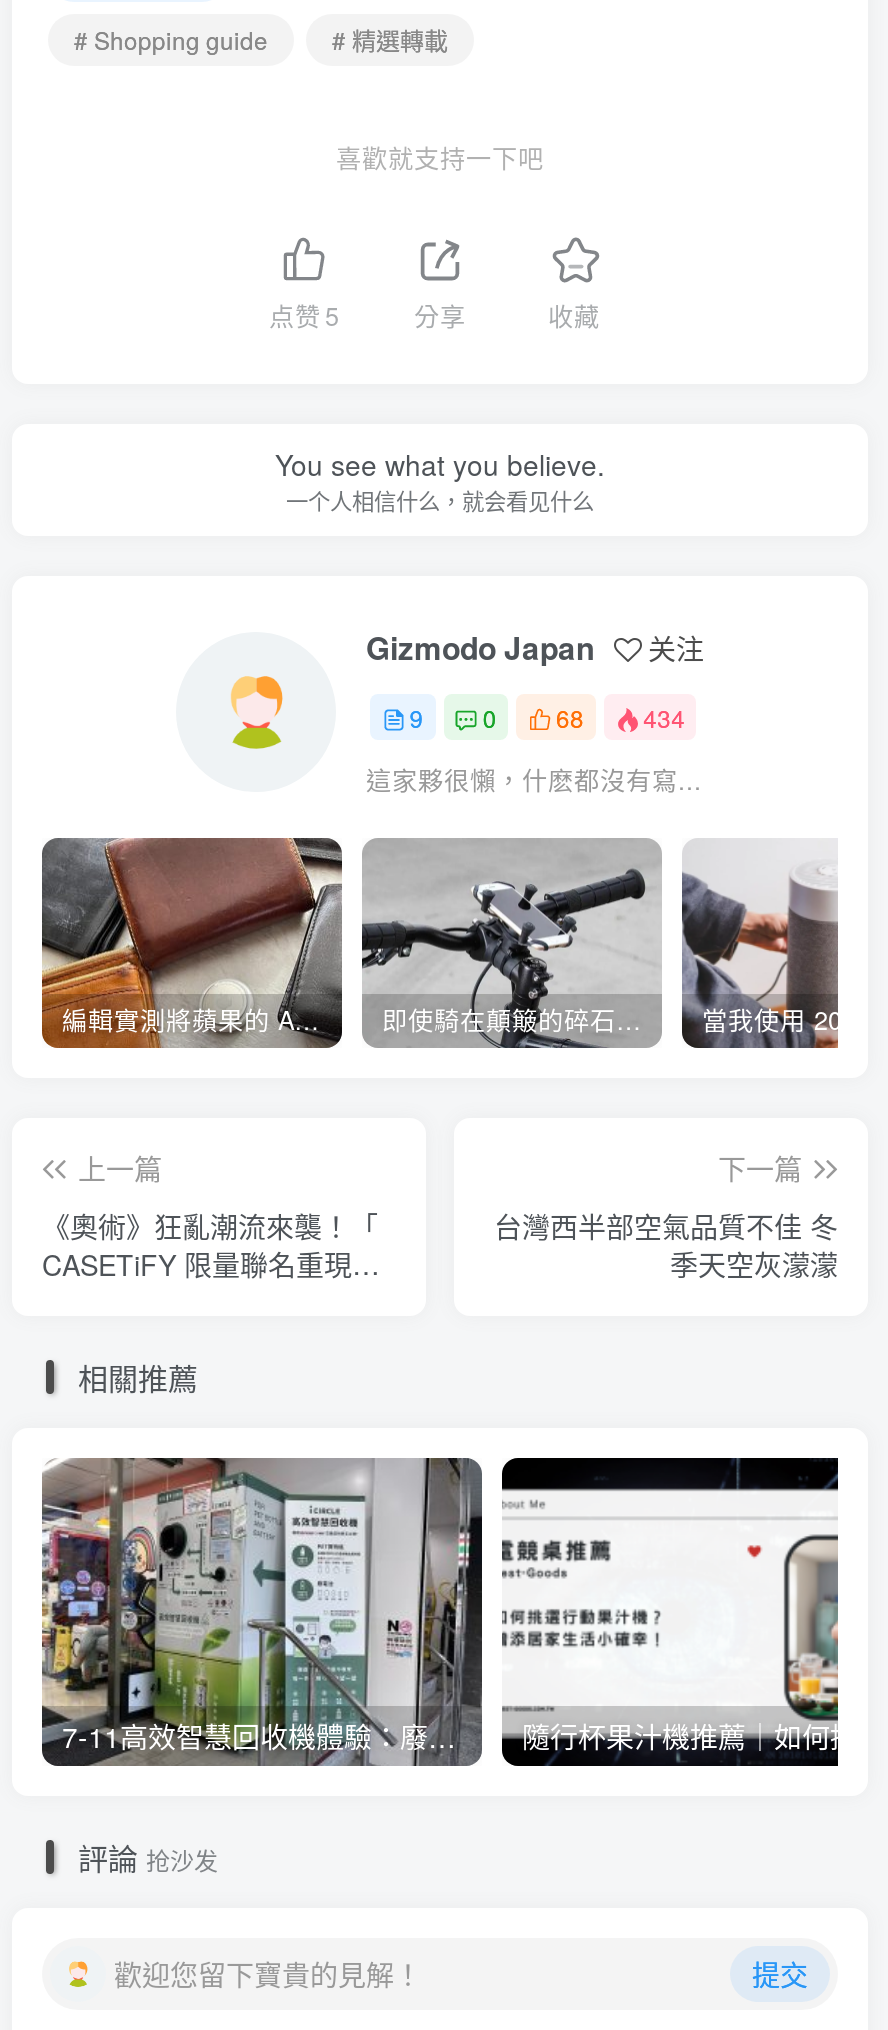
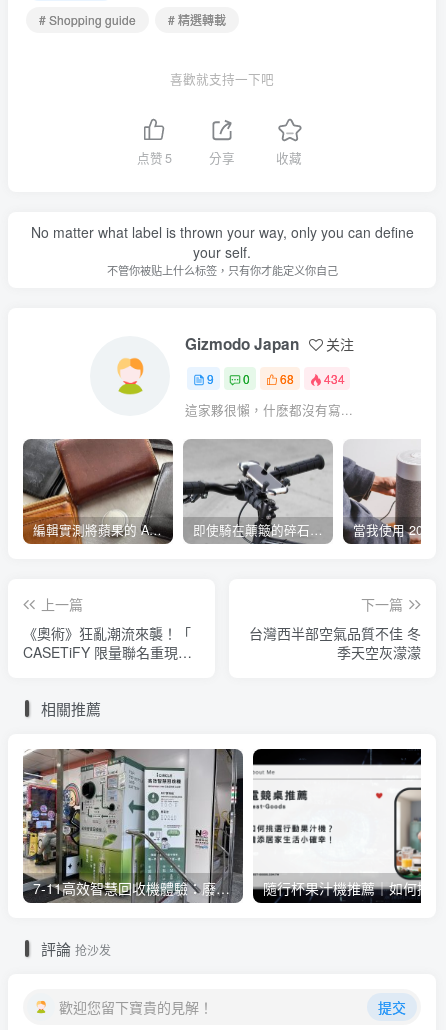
[275,444,605,516] You see what you believe. | 一个人相信什么，就会看见什么 -> [30,222,413,278] No matter what label is thrown your way, only you can define | your self. | 不管你被贴上什么标签，只有你才能定义你自己

